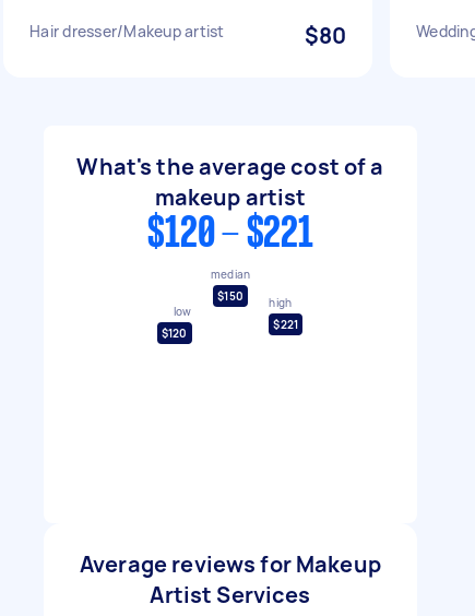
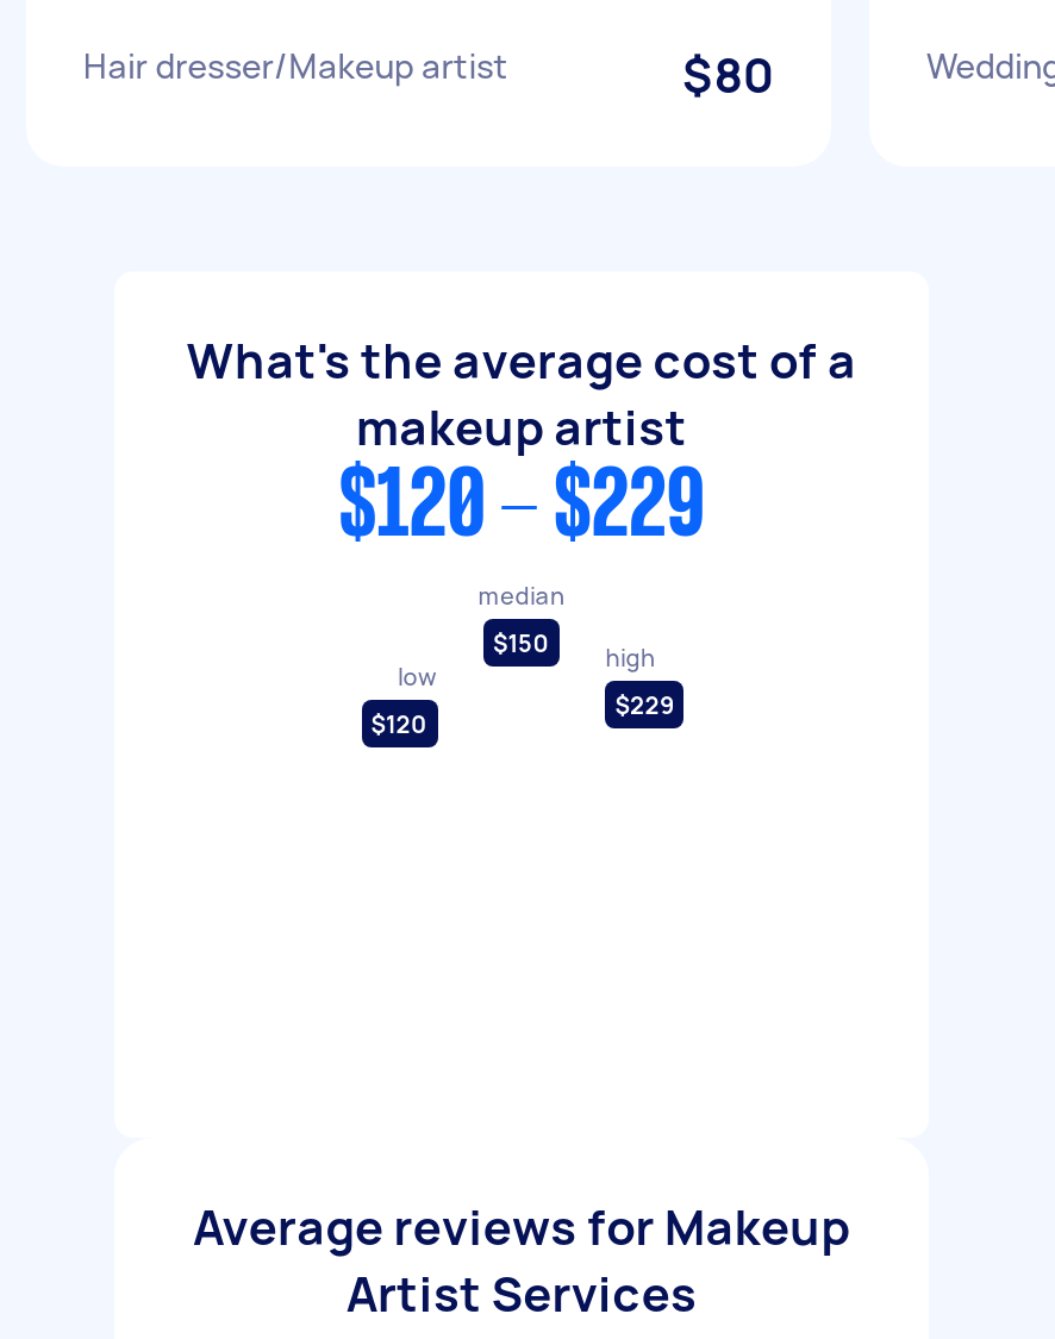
[148,215,313,254] $120 - $221 -> [339,467,704,552] $120 - $229
[273,317,298,332] $221 -> [615,689,675,722] $229

